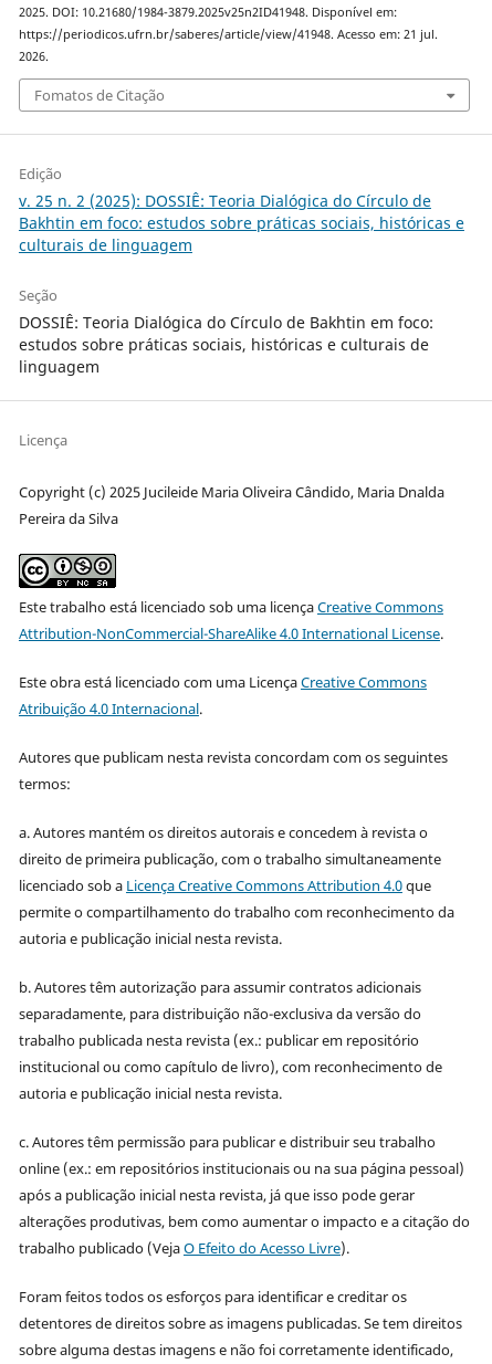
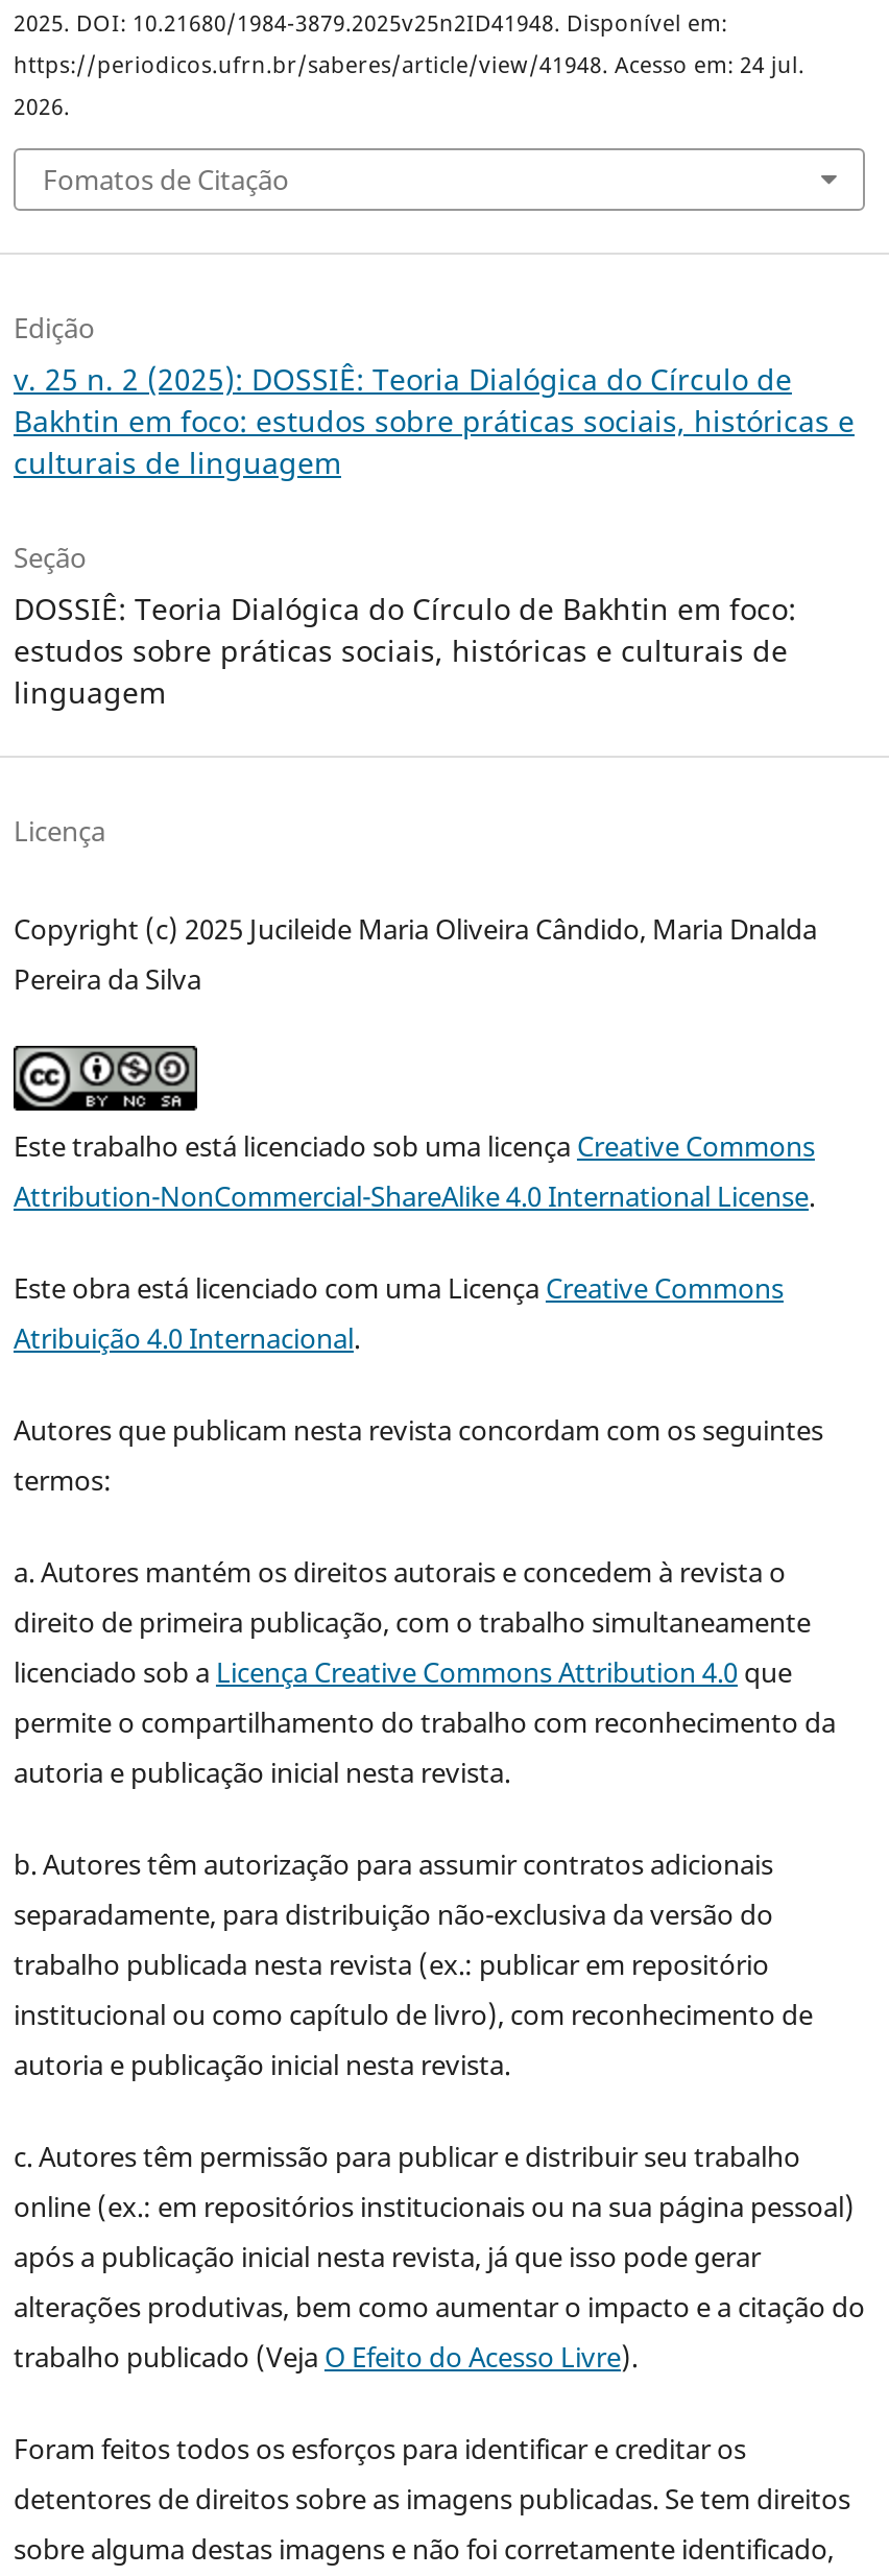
[19,26,438,42] https://periodicos.ufrn.br/saberes/article/view/41948. Acesso em: 21 jul. -> [14,50,804,79] https://periodicos.ufrn.br/saberes/article/view/41948. Acesso em: 24 jul.

